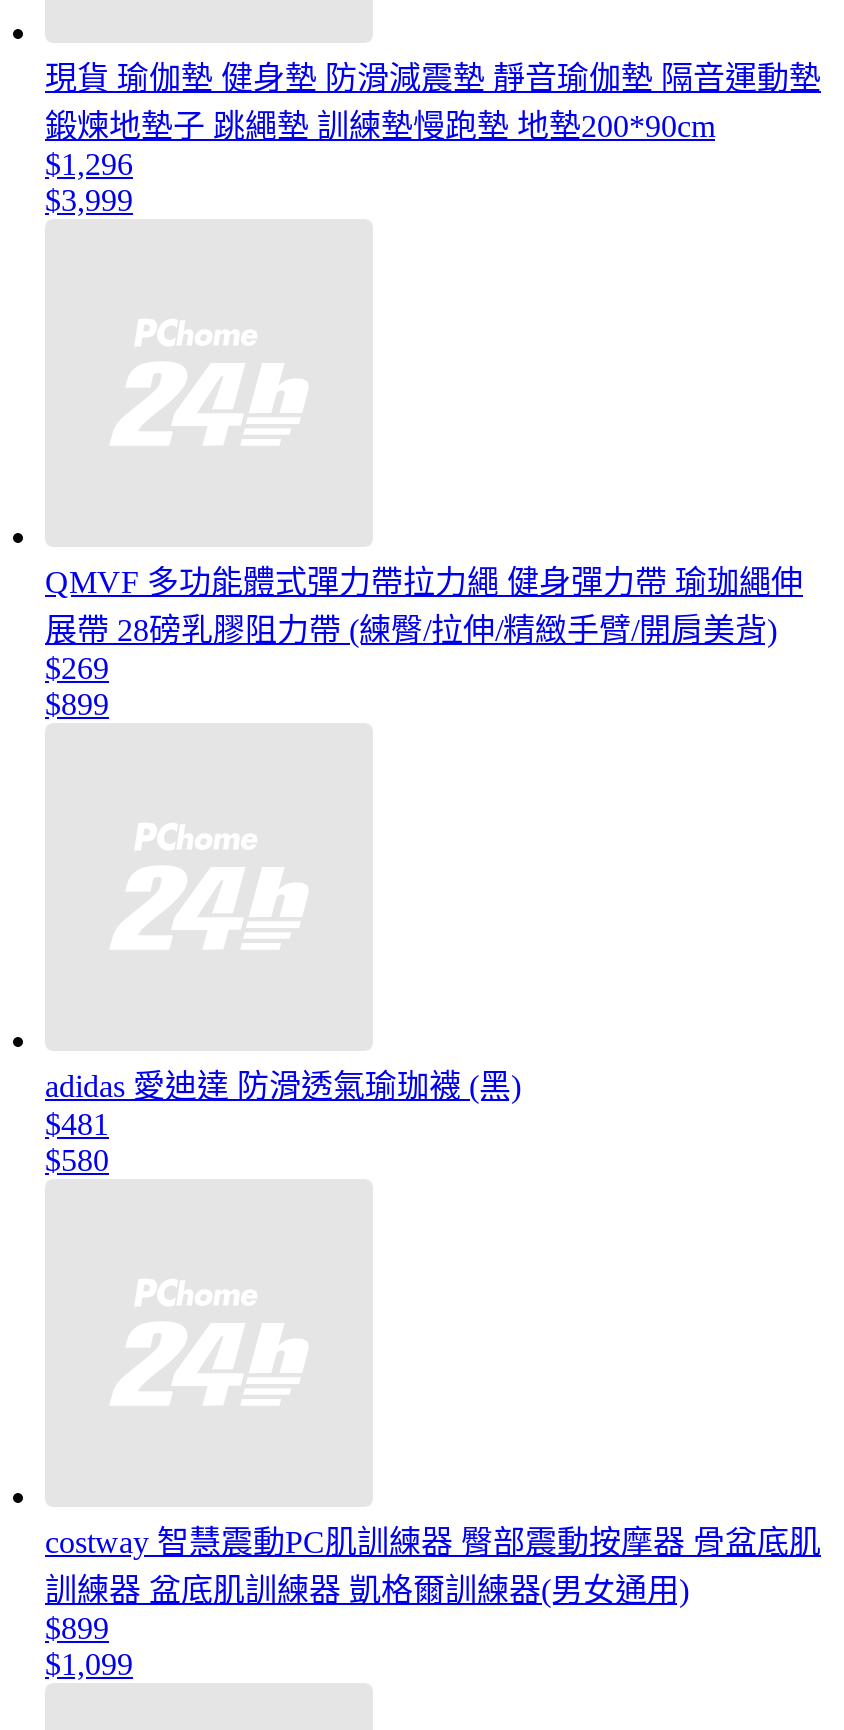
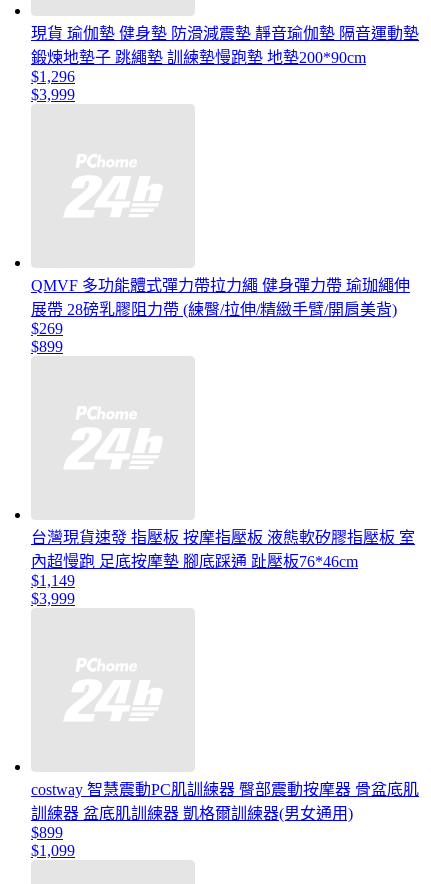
[45,1070,521,1178] adidas 愛迪達 防滑透氣瑜珈襪 (黑) | $481 | $580 -> [31,529,415,607] 台灣現貨速發 指壓板 按摩指壓板 液態軟矽膠指壓板 室 | 內超慢跑 足底按摩墊 腳底踩通 趾壓板76*46cm | $1,149 | $3,999

